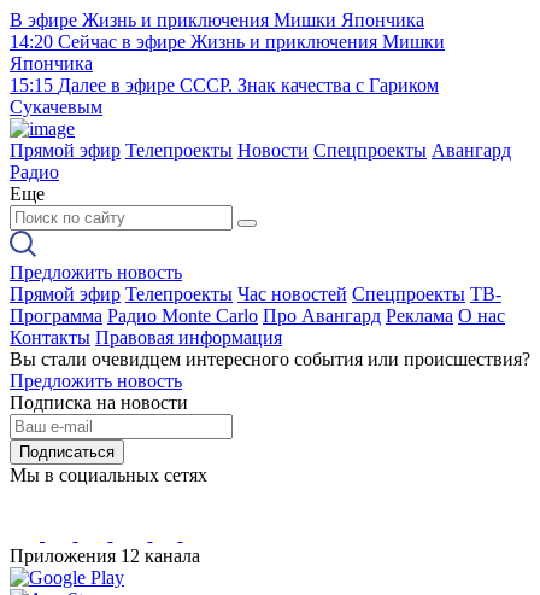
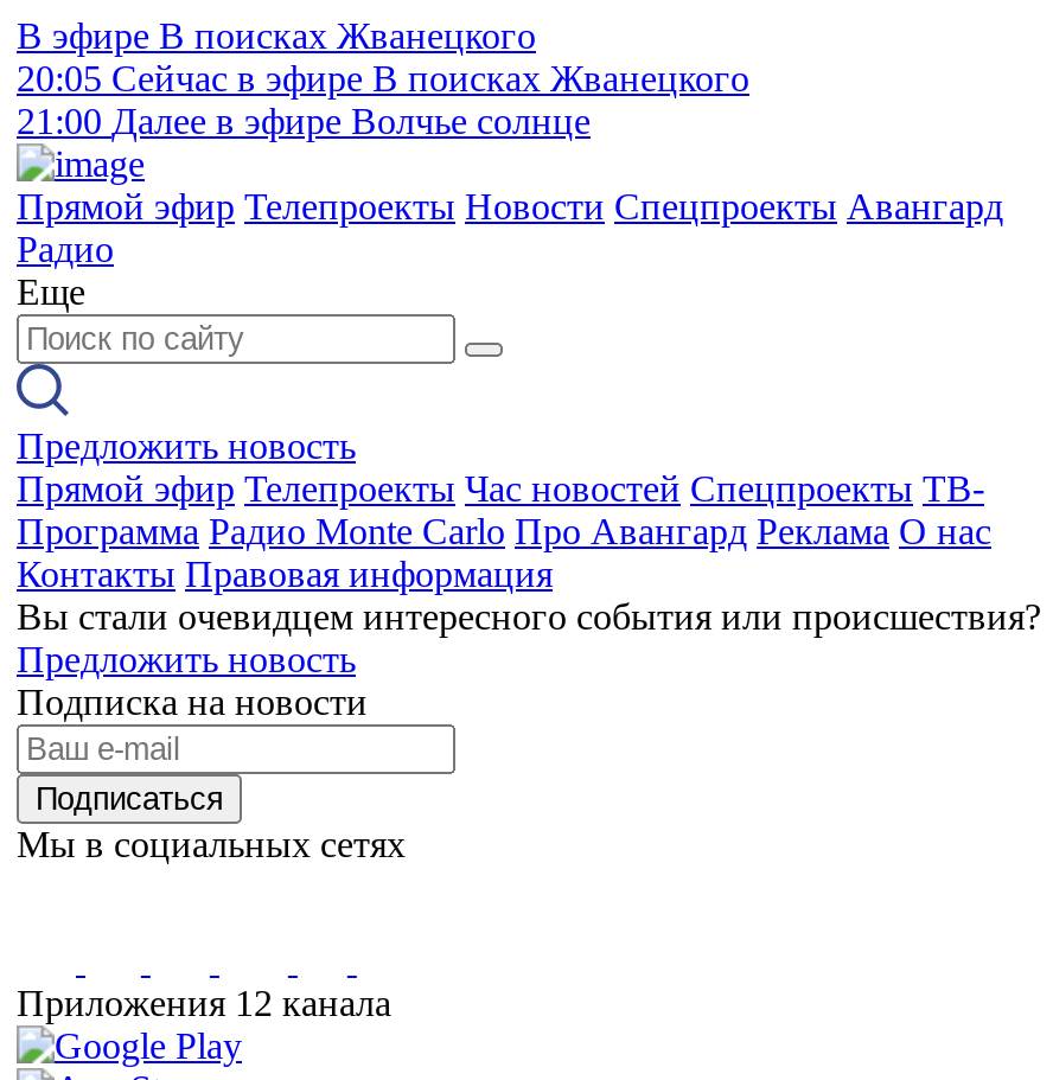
[10,10,445,117] В эфире Жизнь и приключения Мишки Япончика | 14:20 Сейчас в эфире Жизнь и приключения Мишки | Япончика | 15:15 Далее в эфире СССР. Знак качества с Гариком | Сукачевым -> [17,15,749,141] В эфире В поисках Жванецкого | 20:05 Сейчас в эфире В поисках Жванецкого | 21:00 Далее в эфире Волчье солнце

